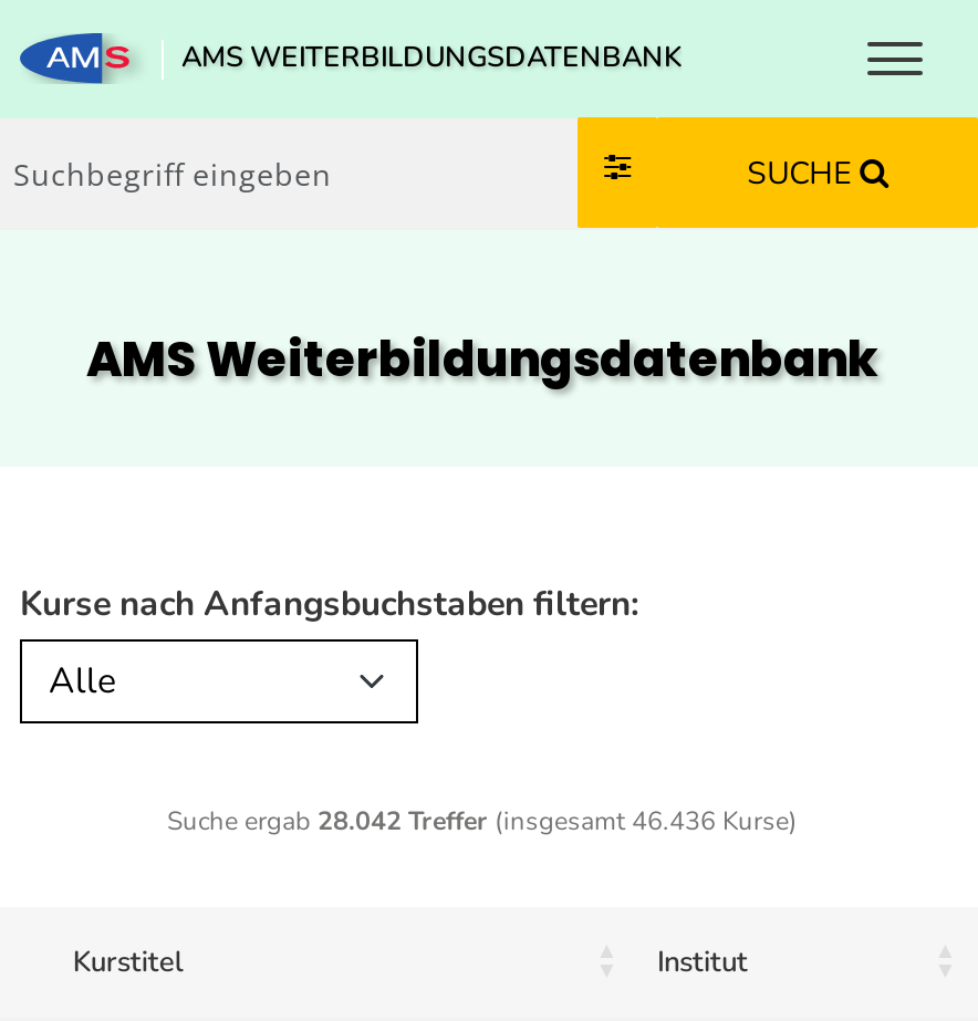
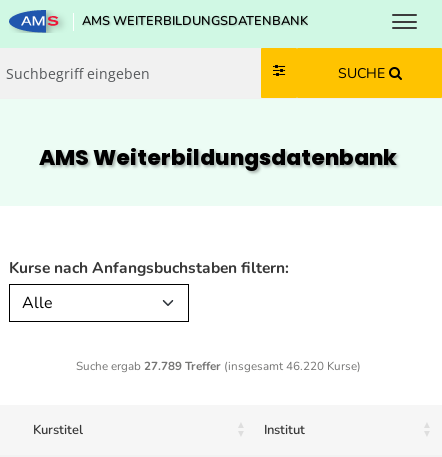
[167,804,798,839] Suche ergab 28.042 Treffer (insgesamt 46.436 Kurse) -> [75,358,360,374] Suche ergab 27.789 Treffer (insgesamt 46.220 Kurse)

